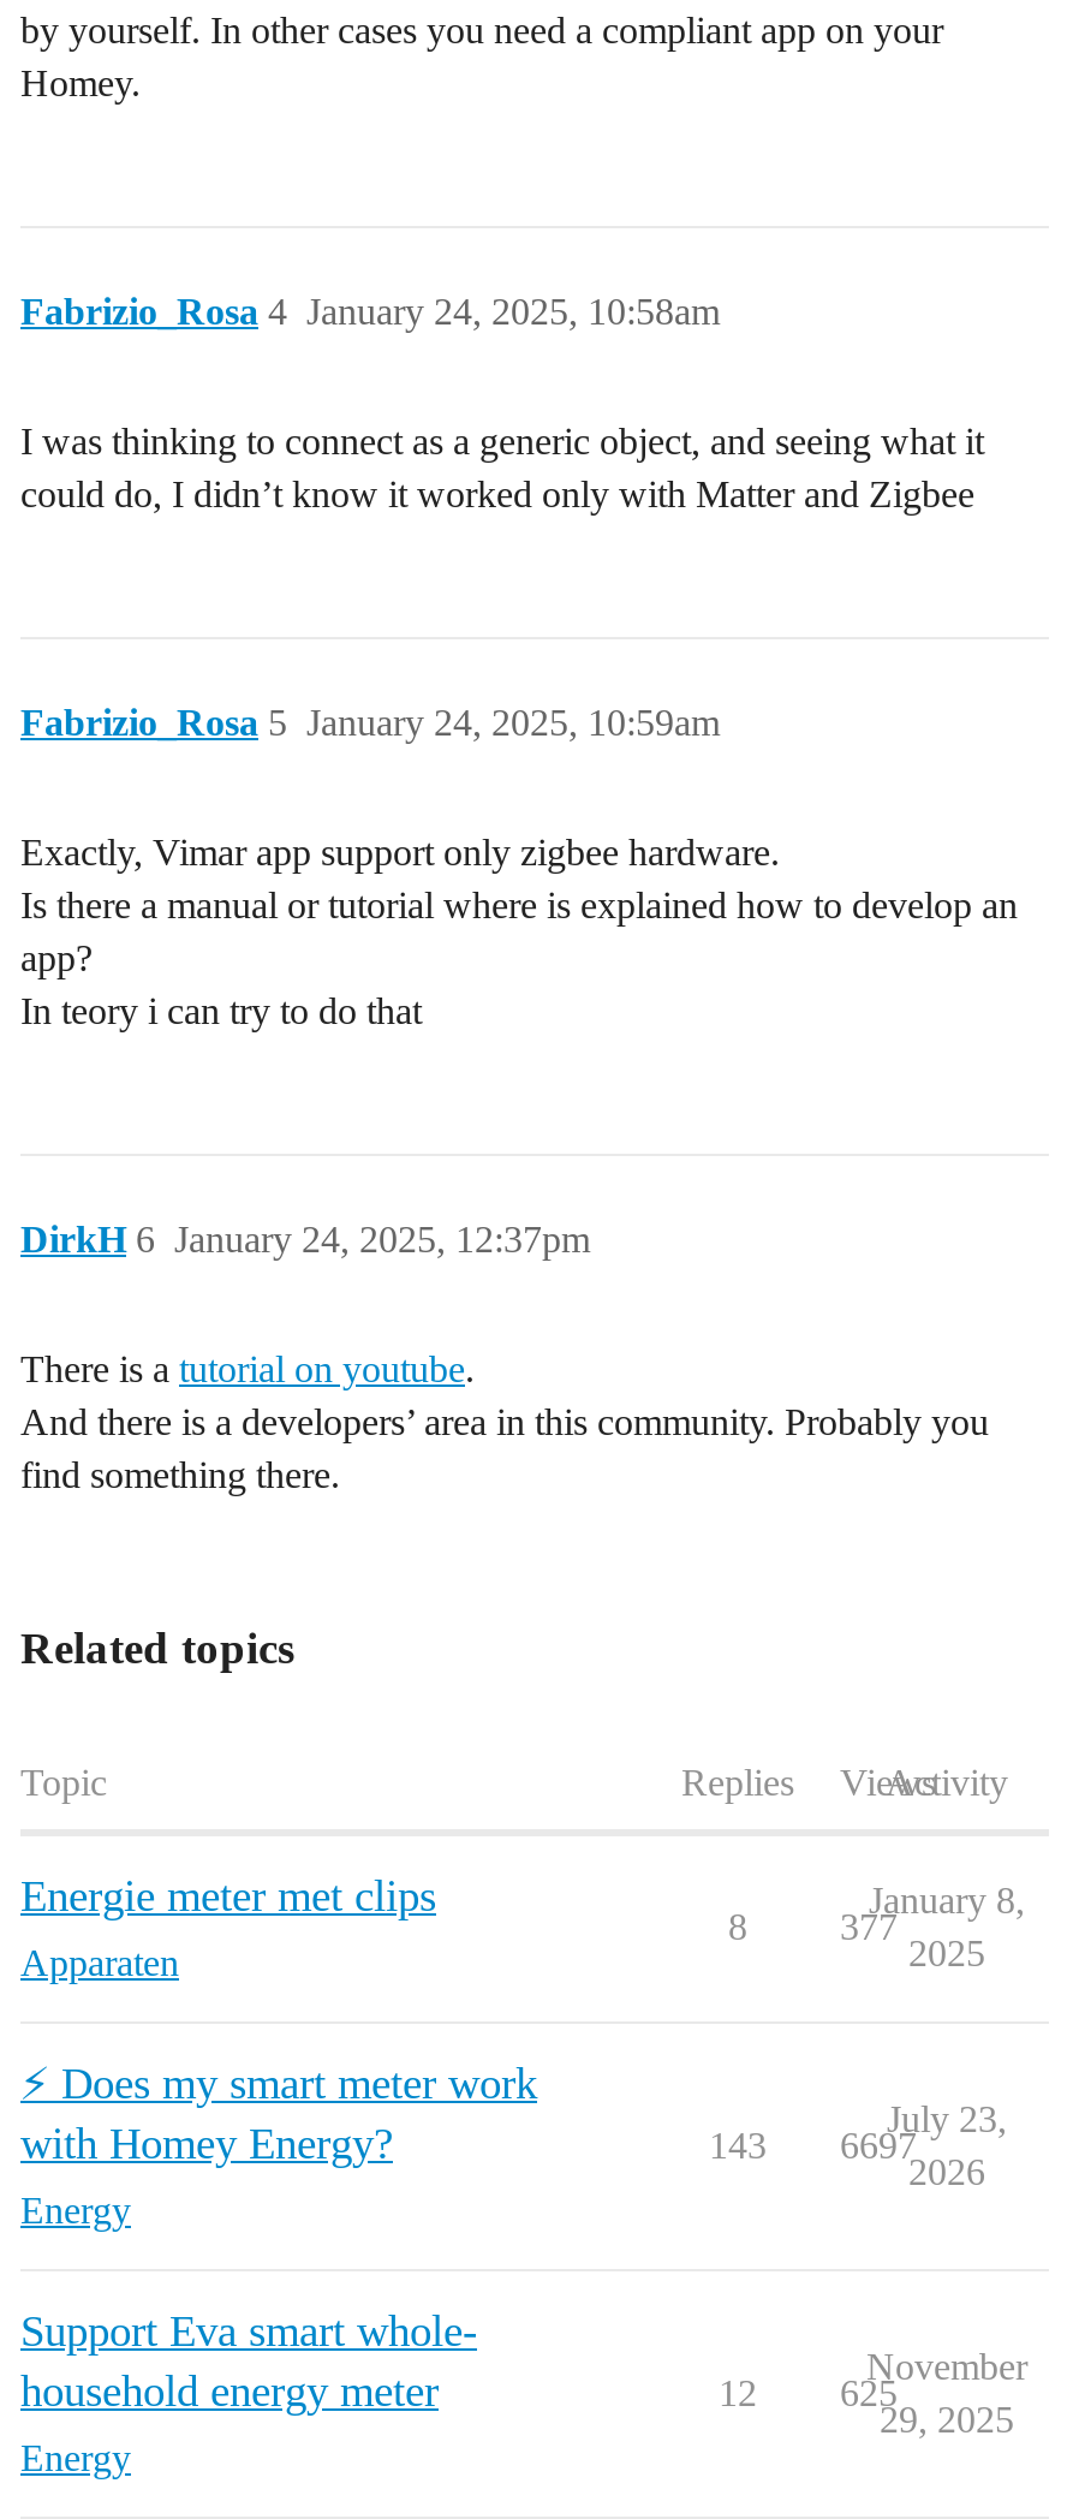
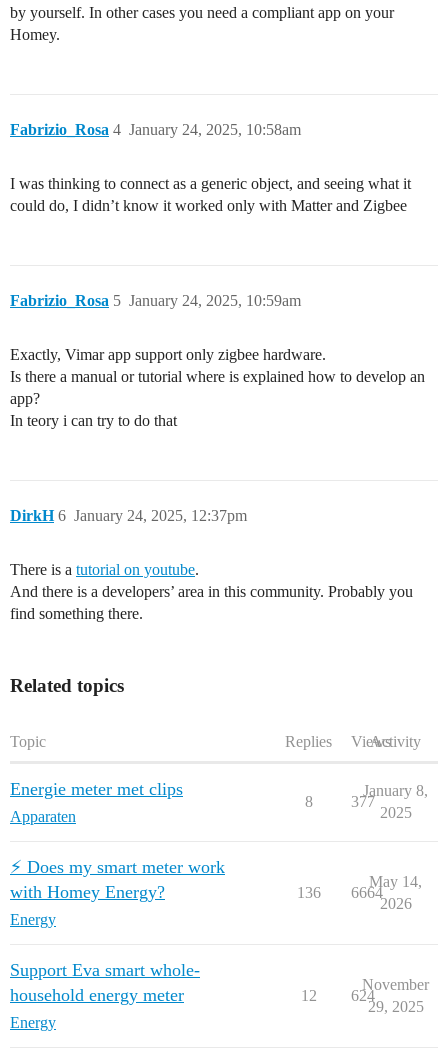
[887,2097,1007,2138] July 23, -> [369,873,422,890] May 14,
[709,2124,917,2165] 143 | 6697 -> [296,884,383,901] 136 | 6664
[840,2371,898,2412] 625 -> [351,987,375,1004] 624

